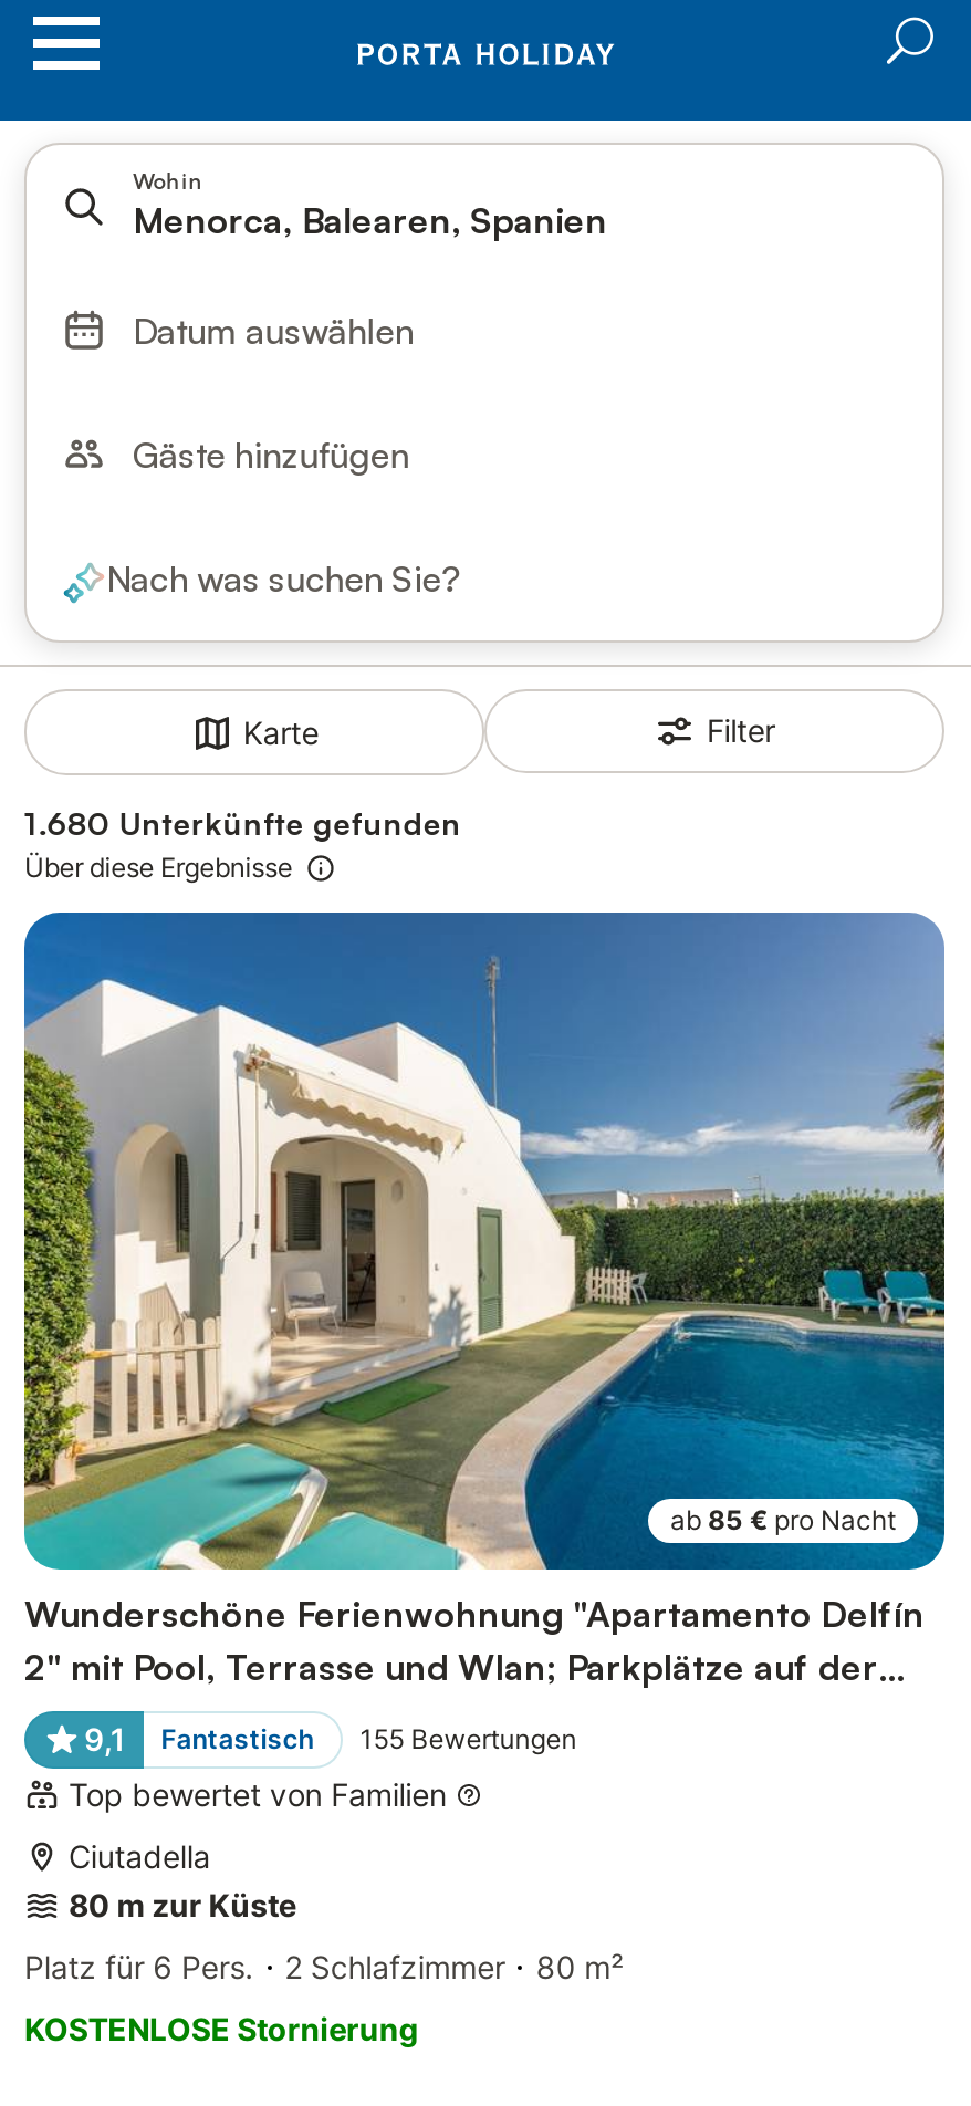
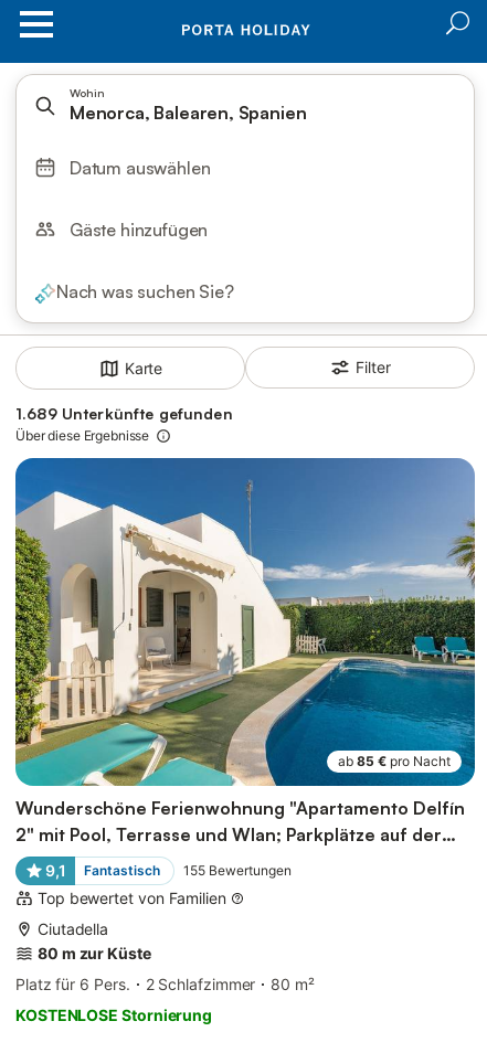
[24,805,461,842] 1.680 Unterkünfte gefunden -> [15,404,233,423] 1.689 Unterkünfte gefunden

